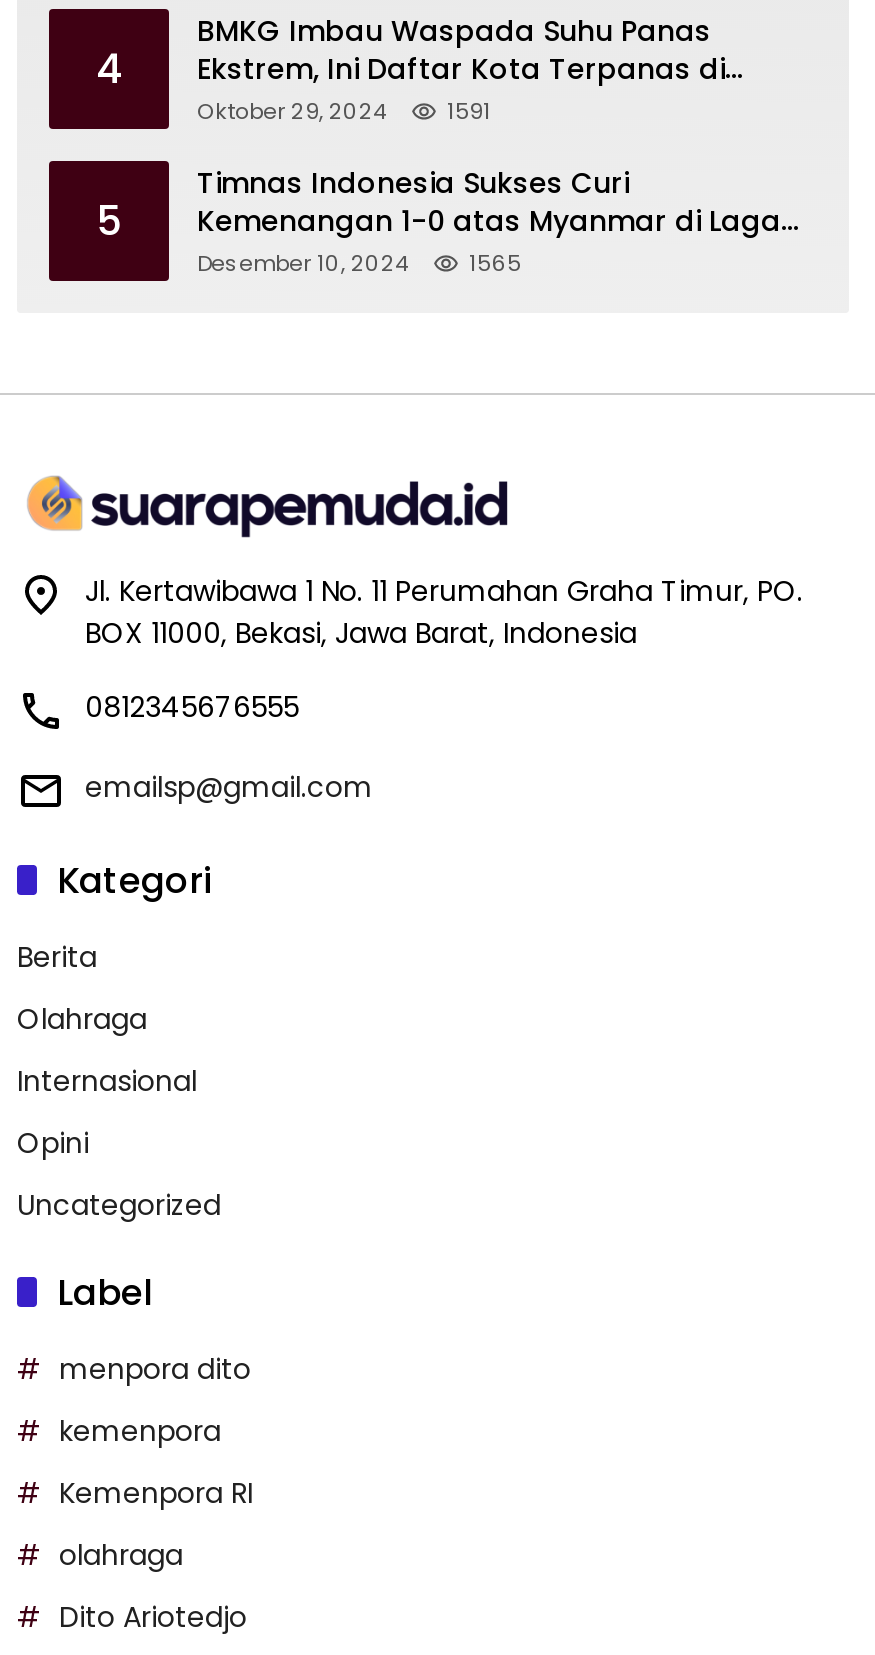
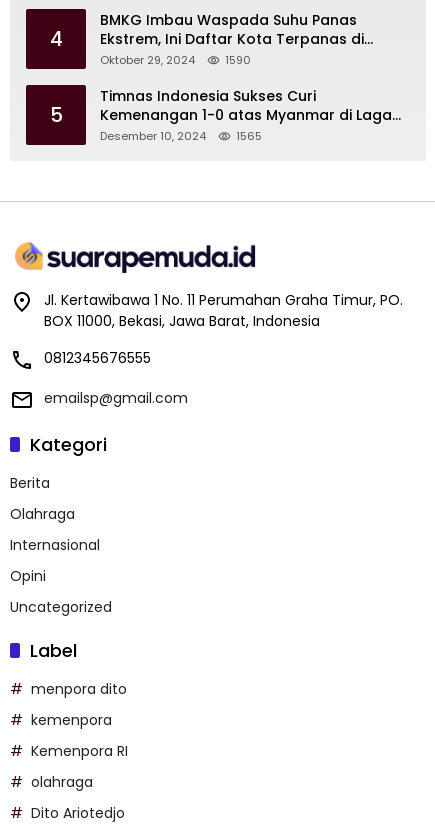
[447,94,491,126] 1591 -> [225,51,251,67] 1590

